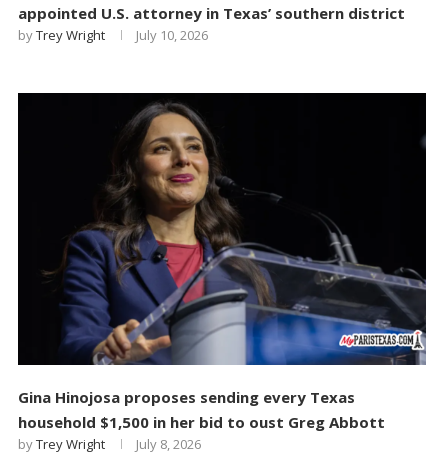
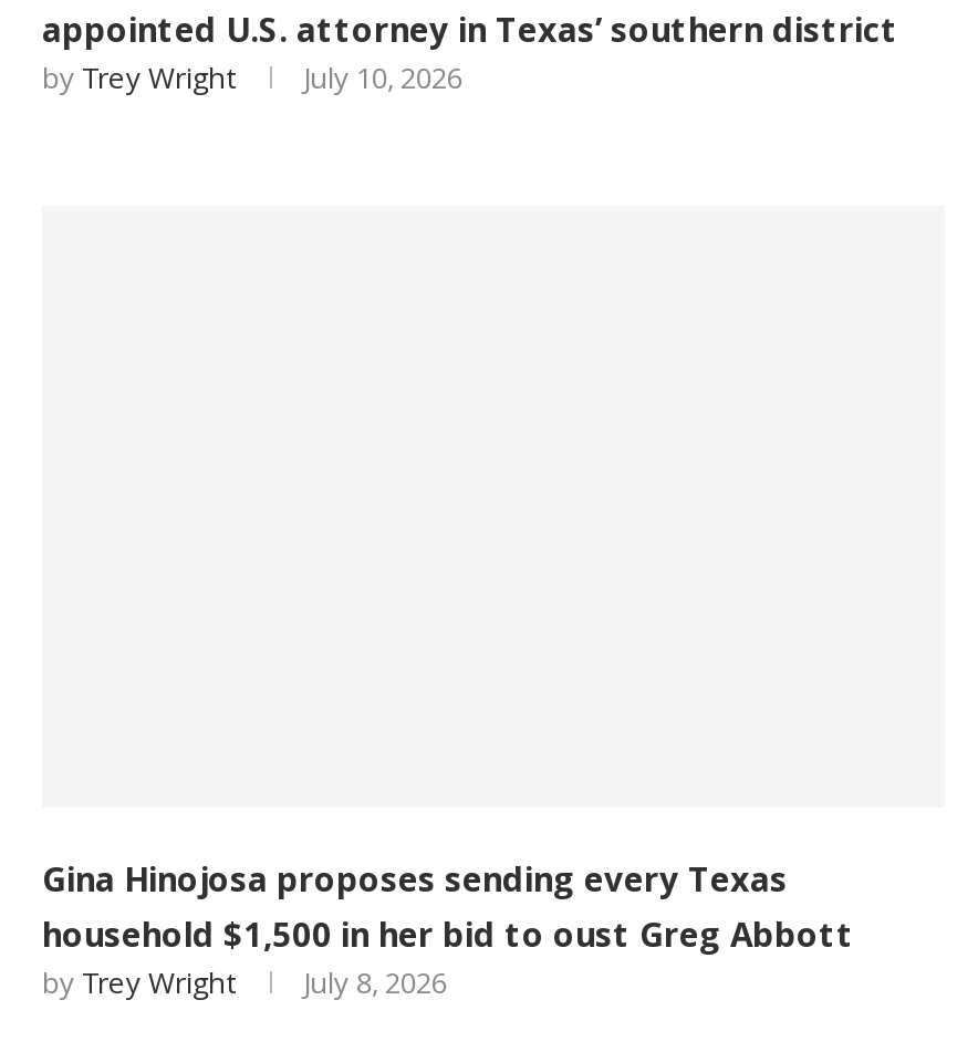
[17,92,427,366] [image] -> none

